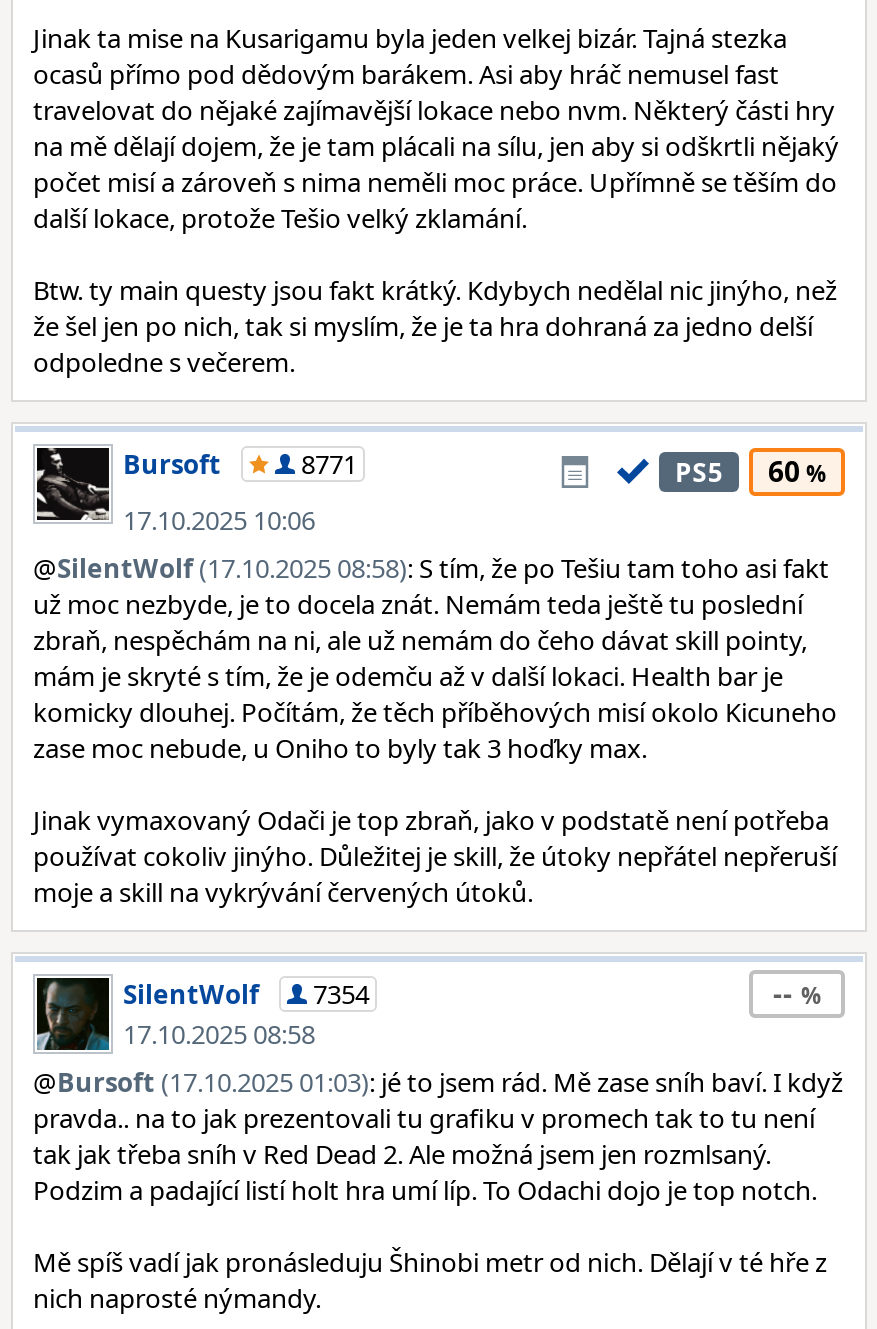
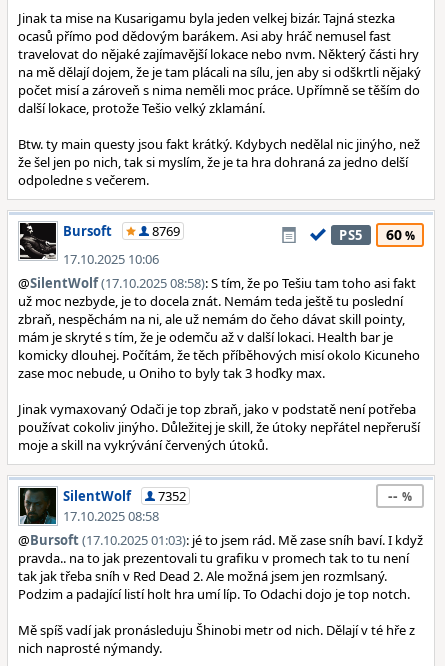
[301,446,357,482] 8771 -> [152,222,180,240] 8769
[123,976,369,1012] SilentWolf 7354 -> [63,487,186,505] SilentWolf 7352

